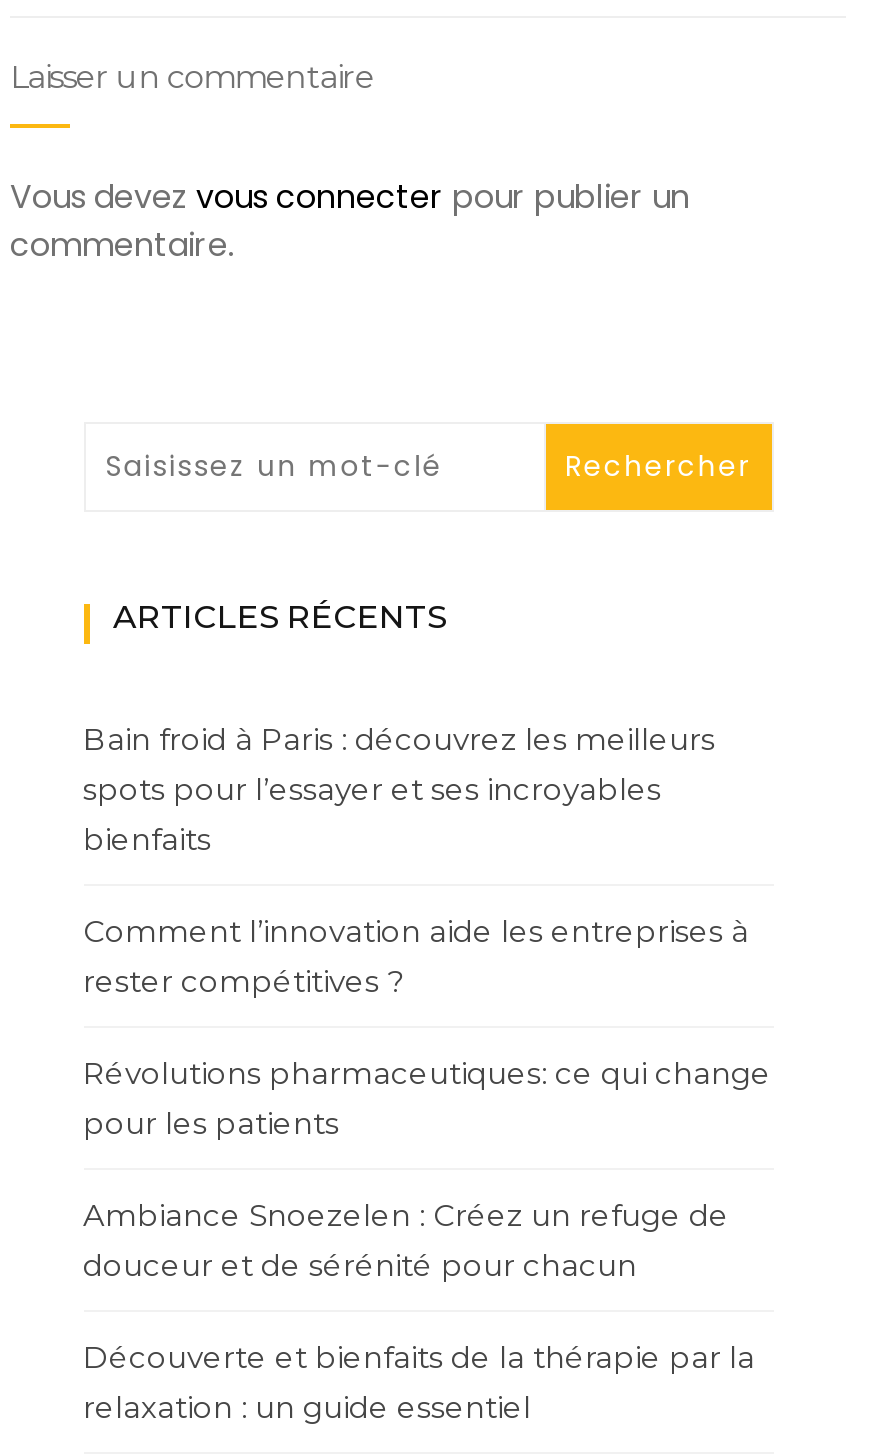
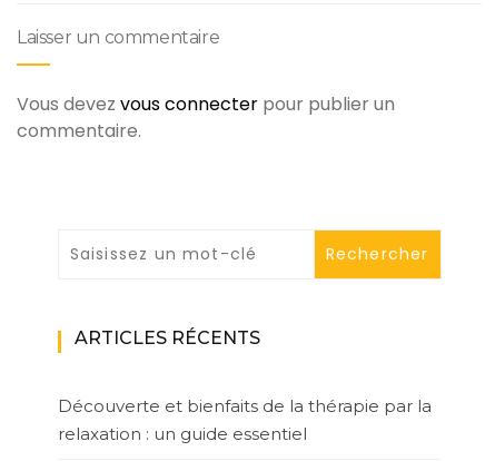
[83,719,771,1283] Bain froid à Paris : découvrez les meilleurs | spots pour l’essayer et ses incroyables | bienfaits | Comment l’innovation aide les entreprises à | rester compétitives ? | Révolutions pharmaceutiques: ce qui change | pour les patients | Ambiance Snoezelen : Créez un refuge de | douceur et de sérénité pour chacun -> none

